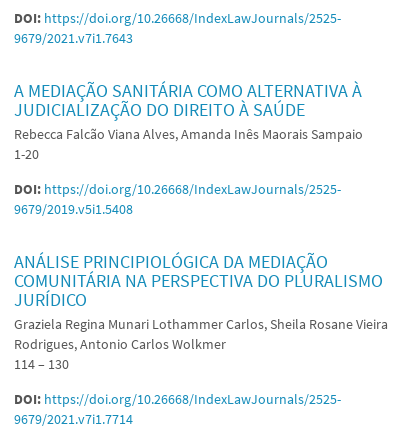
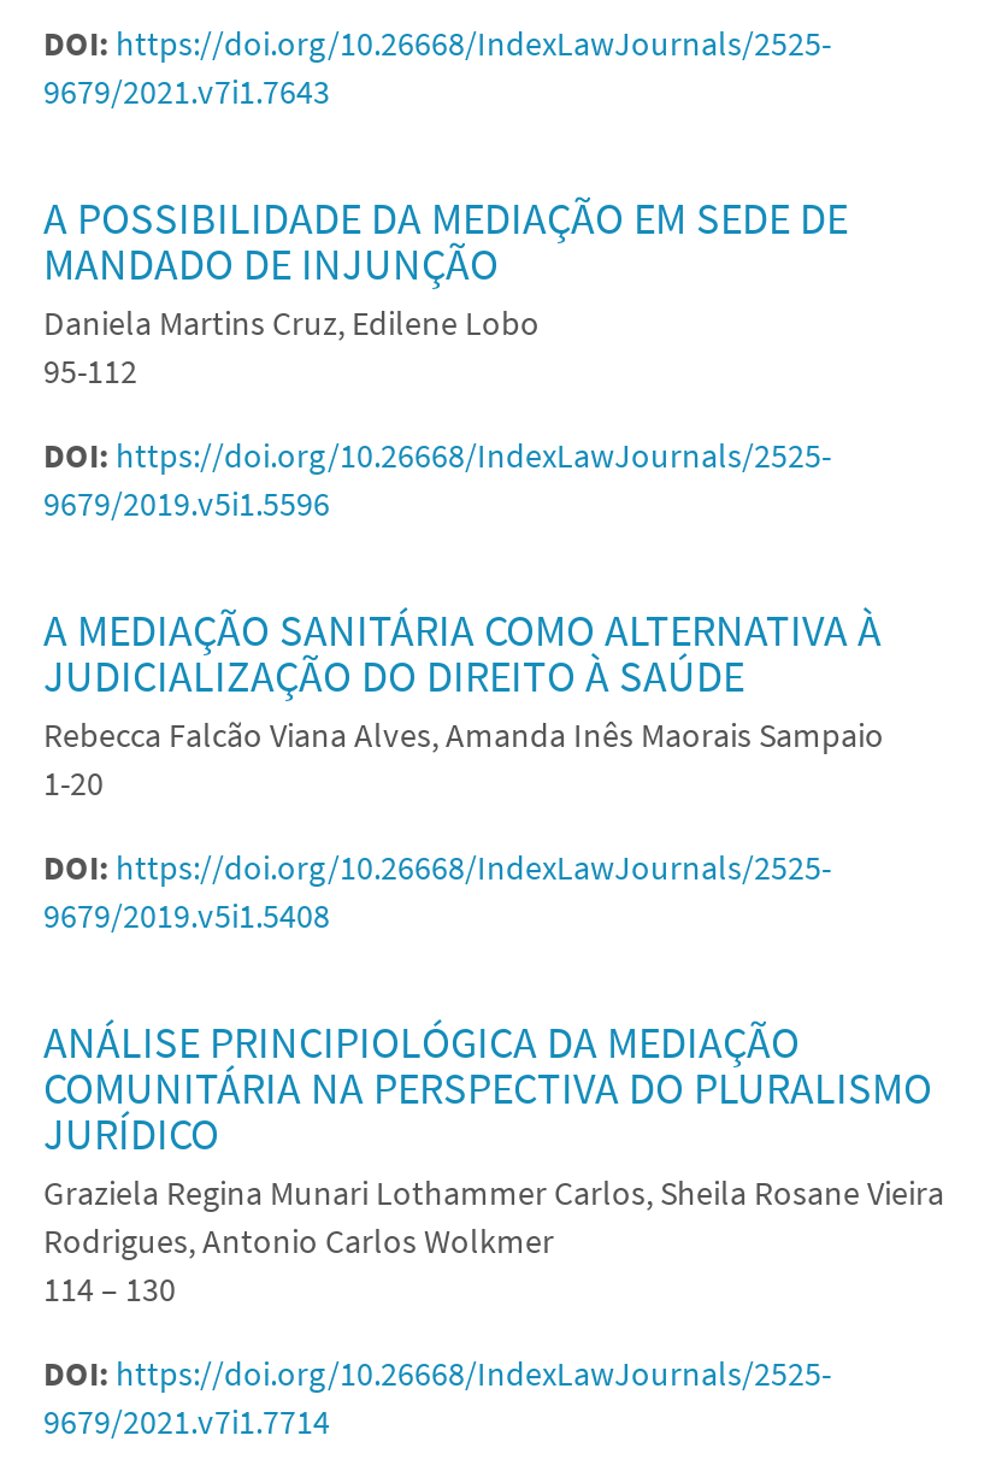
none -> [43,189,848,524] A POSSIBILIDADE DA MEDIAÇÃO EM SEDE DE | MANDADO DE INJUNÇÃO | Daniela Martins Cruz, Edilene Lobo | 95-112 | DOI: https://doi.org/10.26668/IndexLawJournals/2525- | 9679/2019.v5i1.5596

